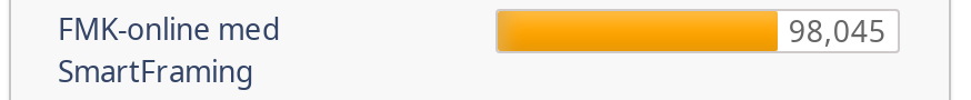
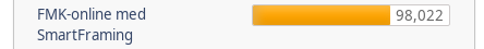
[788,11,886,51] 98,045 -> [395,5,443,25] 98,022

